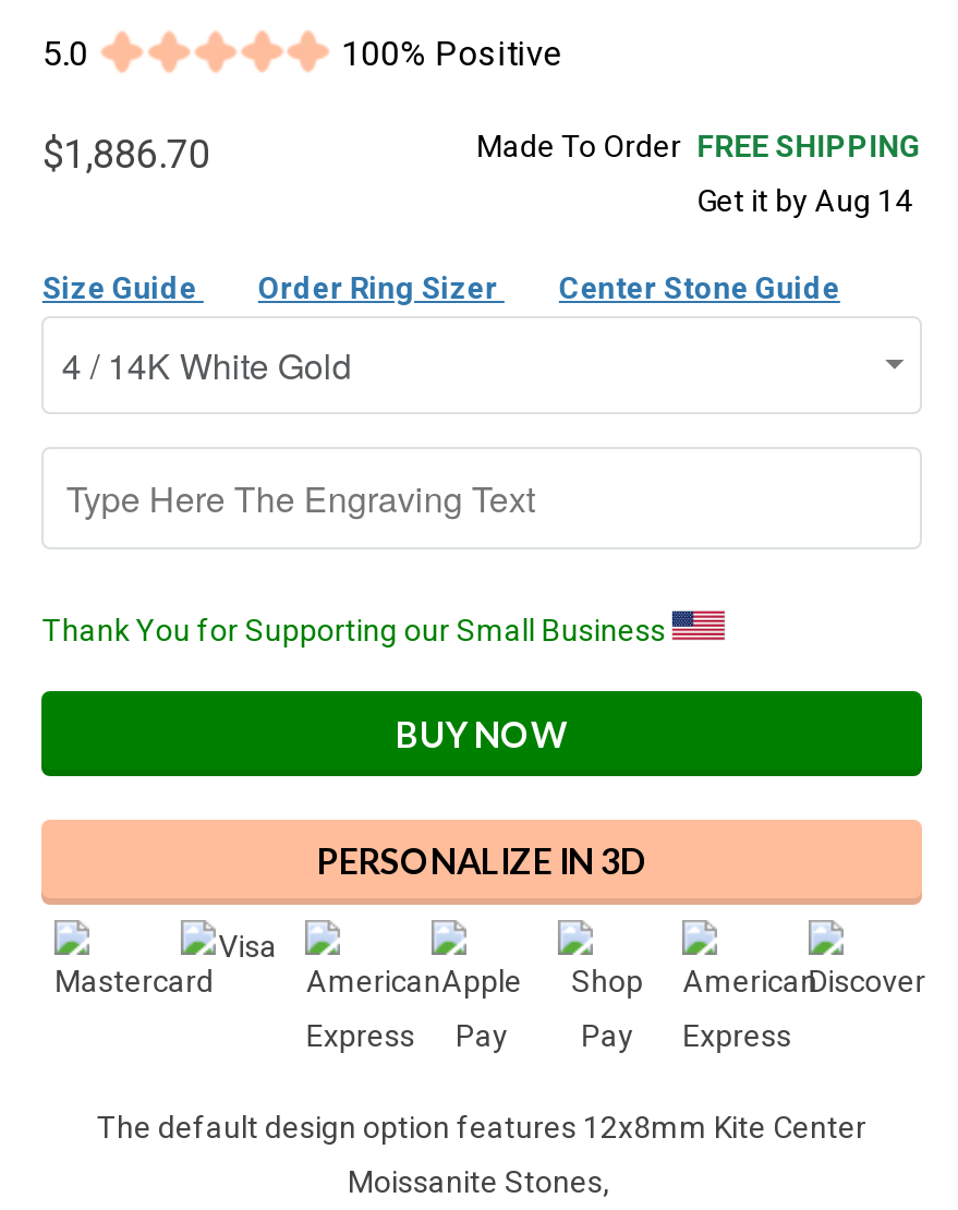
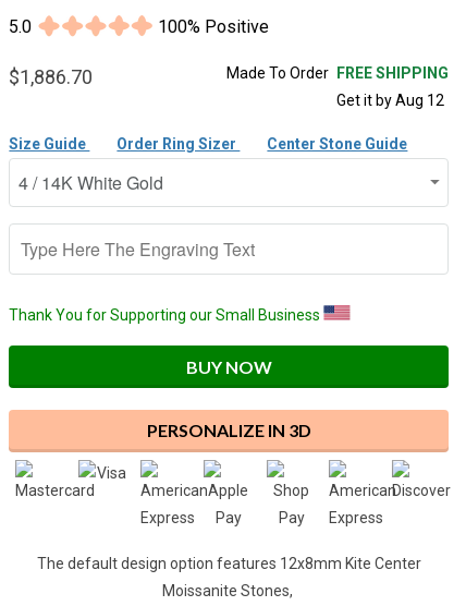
[697,183,912,218] Get it by Aug 14 -> [336,92,444,109] Get it by Aug 12

